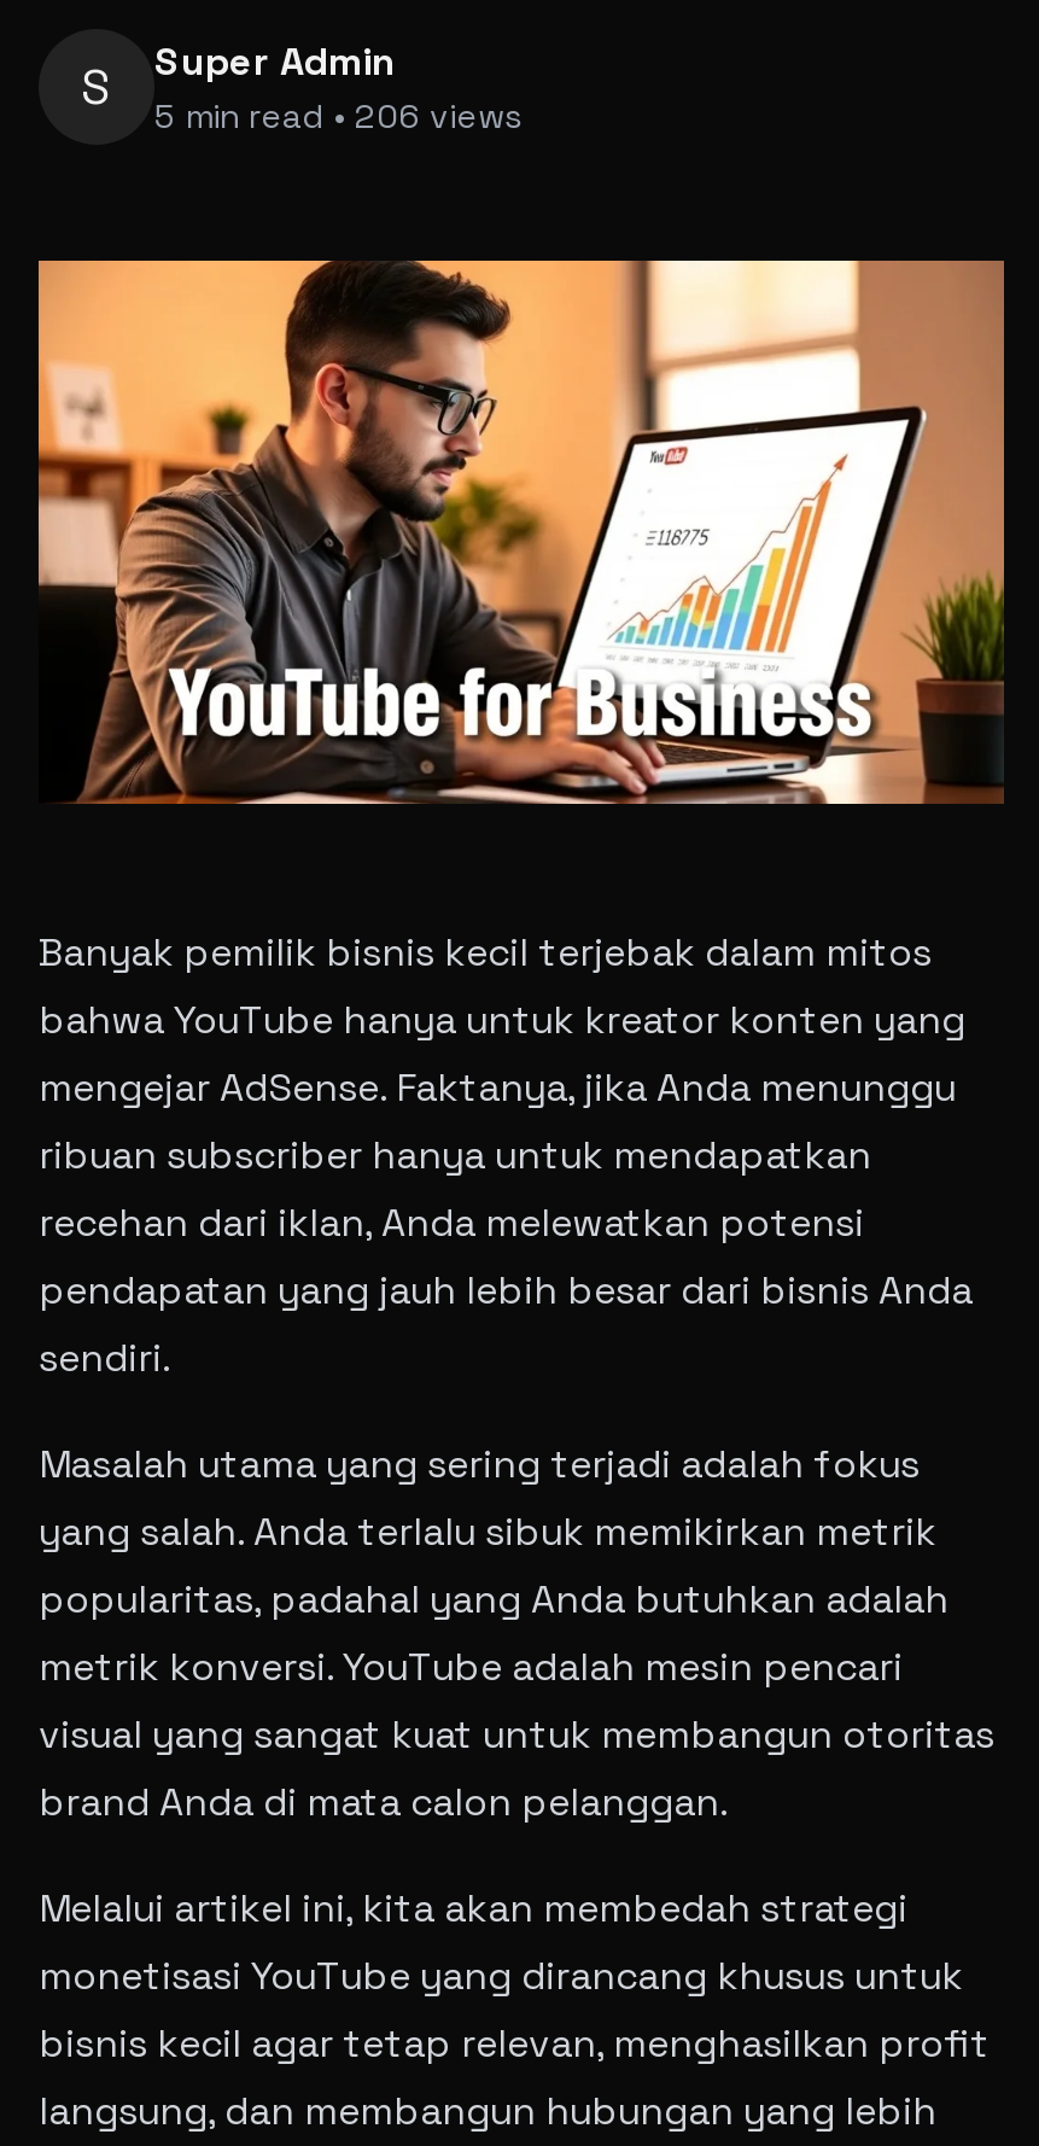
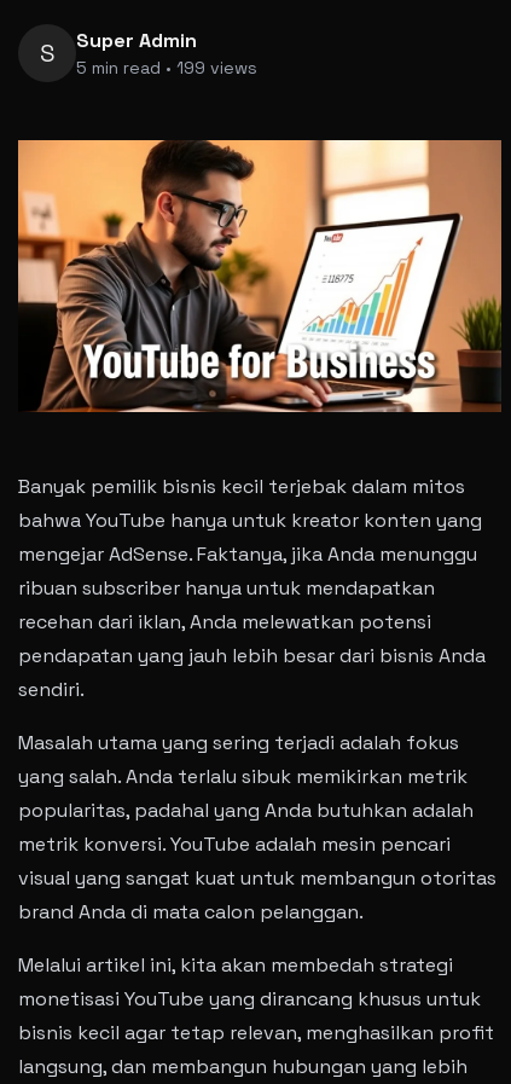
[154,94,524,138] 5 min read • 206 views -> [76,57,257,79] 5 min read • 199 views

